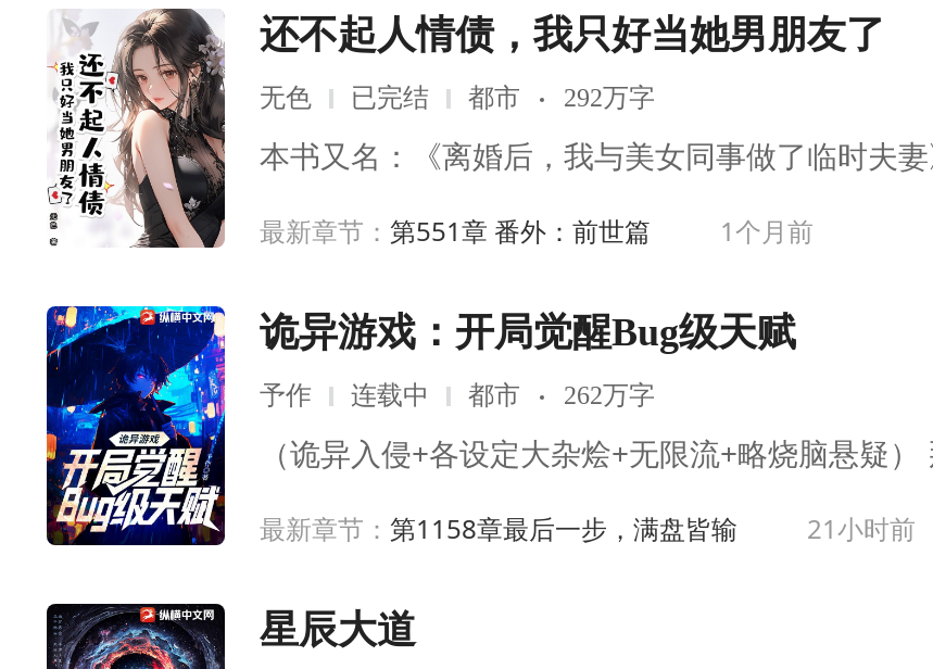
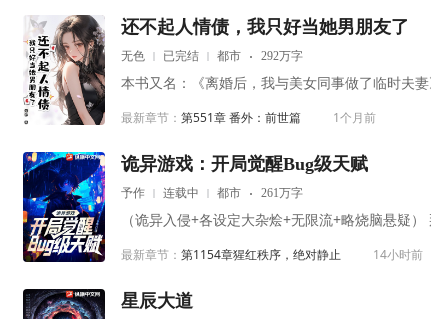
[260,380,655,411] 予作 连载中 都市 262万字 -> [121,186,303,200] 予作 连载中 都市 261万字
[260,510,737,547] 最新章节：第1158章最后一步，满盘皆输 -> [121,246,341,263] 最新章节：第1154章猩红秩序，绝对静止
[807,510,916,547] 21小时前 -> [373,246,423,263] 14小时前

